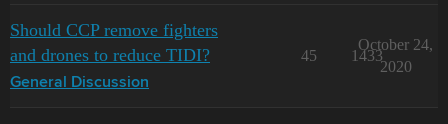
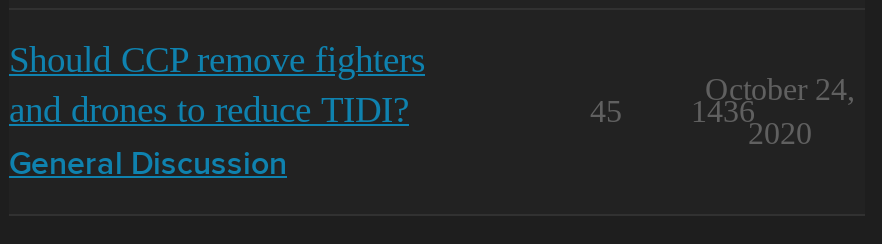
[351,47,383,64] 1433 -> [691,94,755,128] 1436

